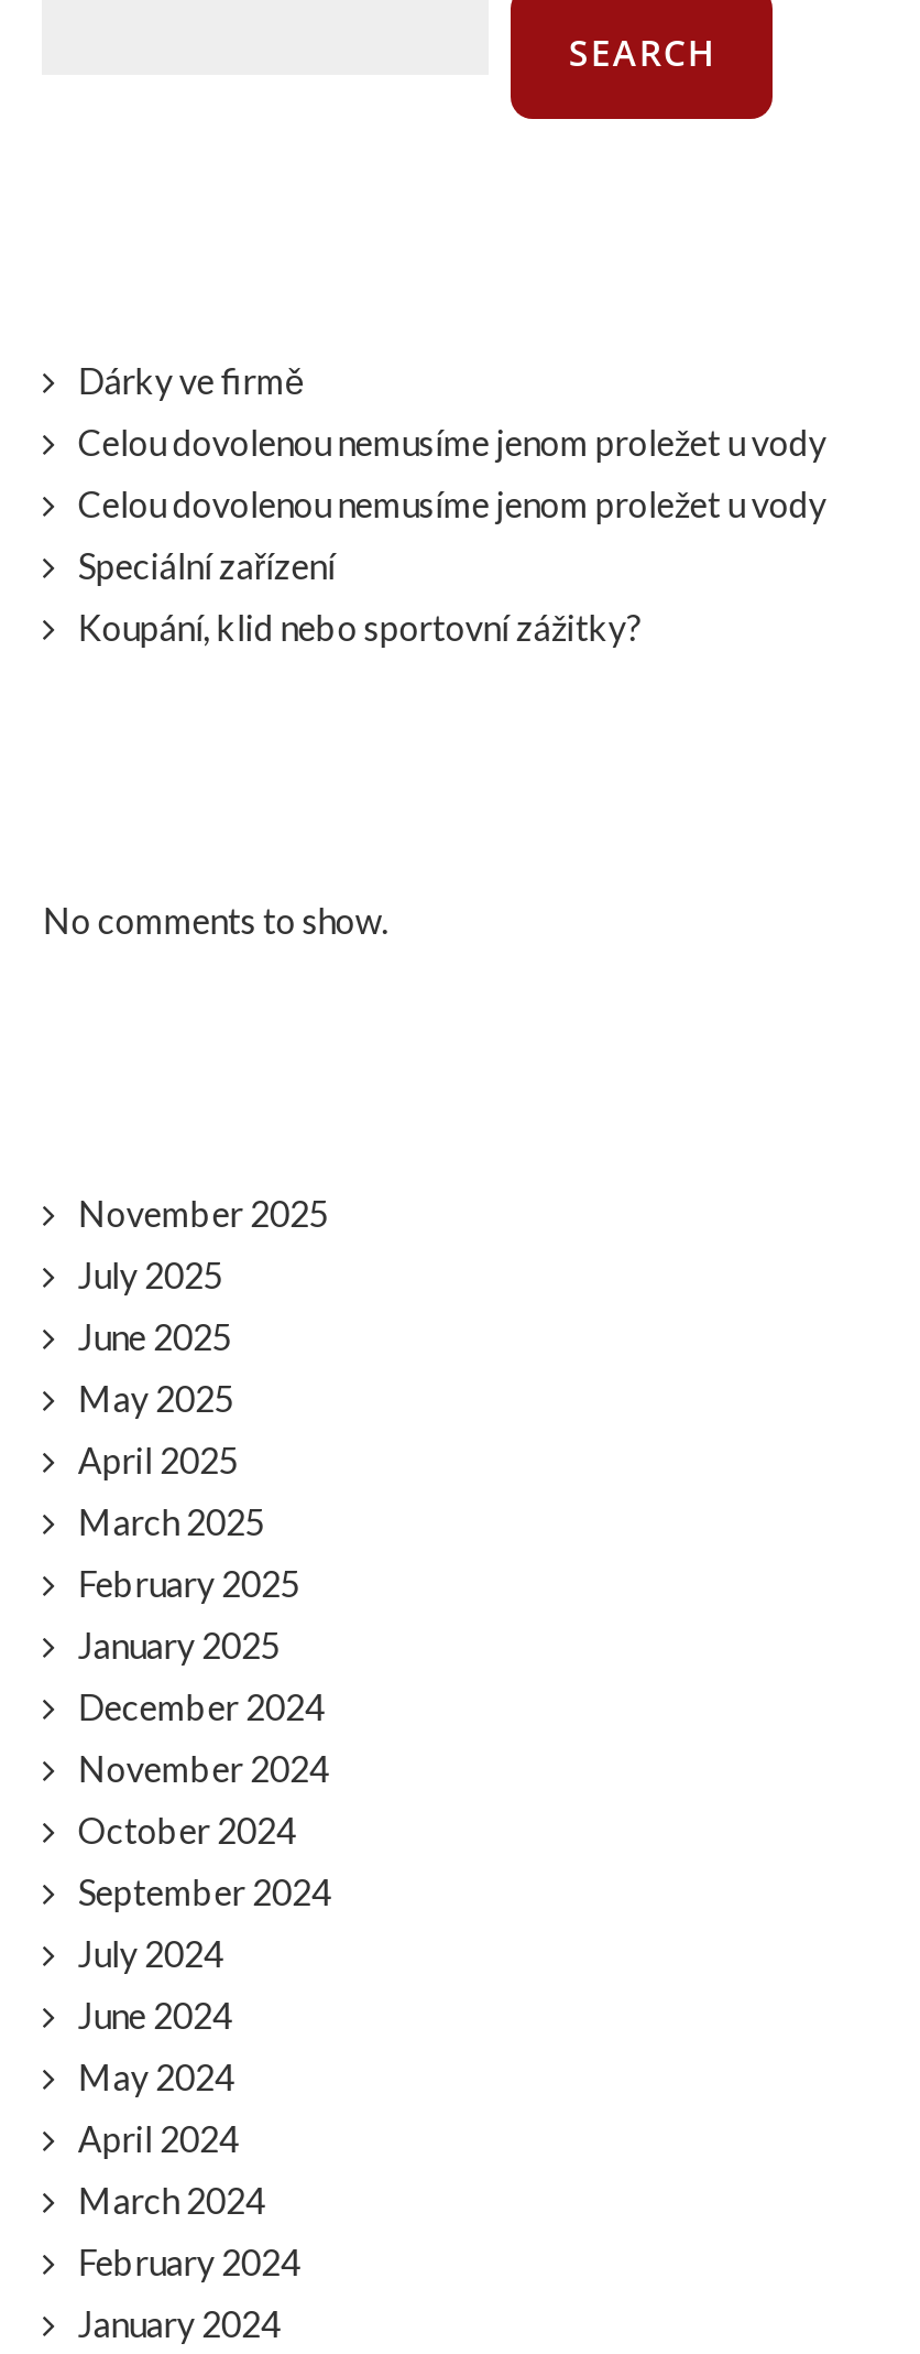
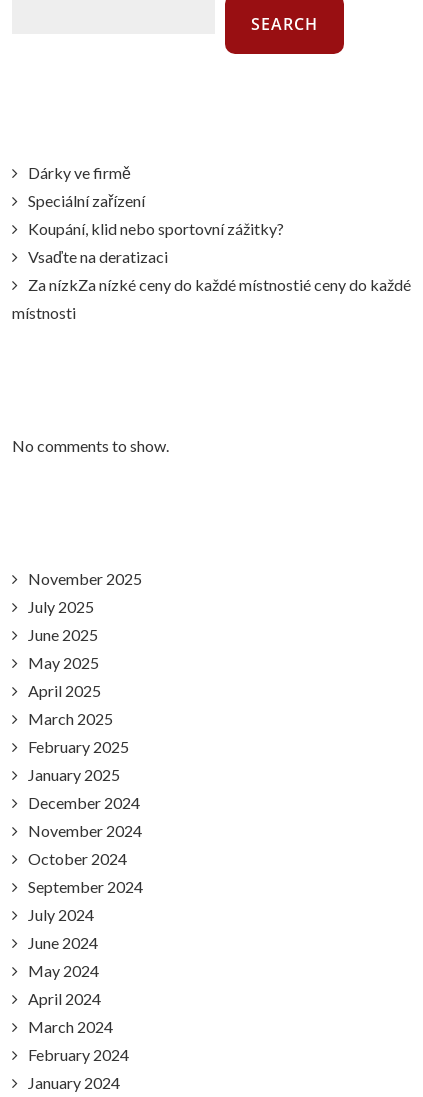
[78,421,826,525] Celou dovolenou nemusíme jenom proležet u vody | Celou dovolenou nemusíme jenom proležet u vody -> none
moved [78,545,641,648] -> [28,191,284,238]: Speciální zařízení | Koupání, klid nebo sportovní zážitky?
none -> [12,247,411,322] Vsaďte na deratizaci | Za nízkZa nízké ceny do každé místnostié ceny do každé | místnosti

